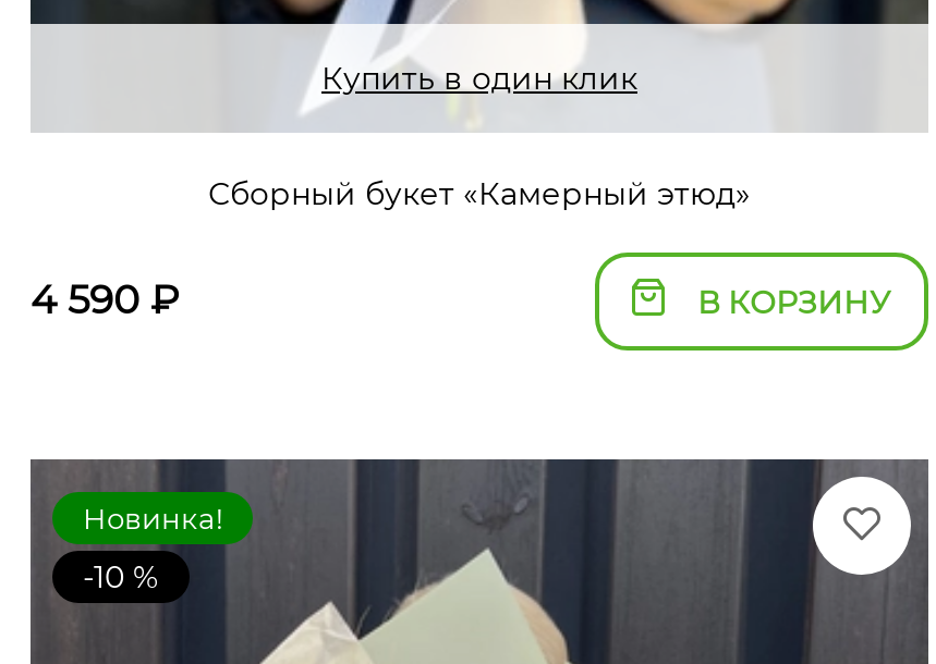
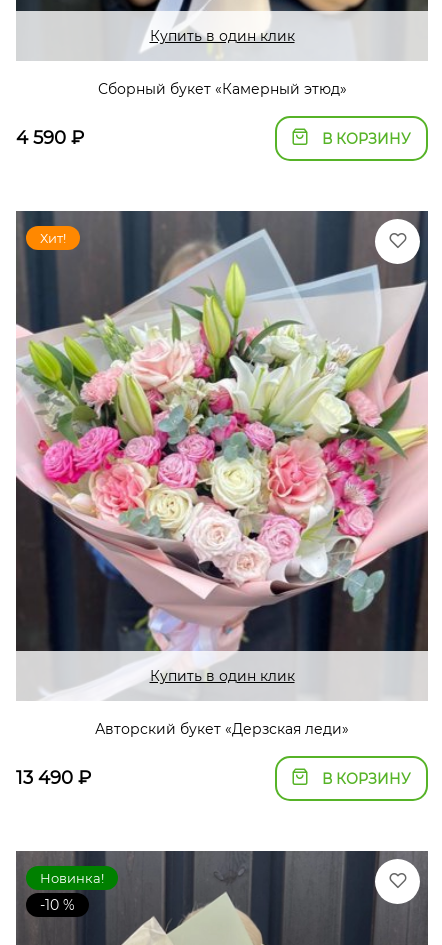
none -> [16,211,428,699] [image] | Хит!
none -> [16,667,411,789] Купить в один клик | Авторский букет «Дерзская леди» | 13 490 ₽ | В КОРЗИНУ

